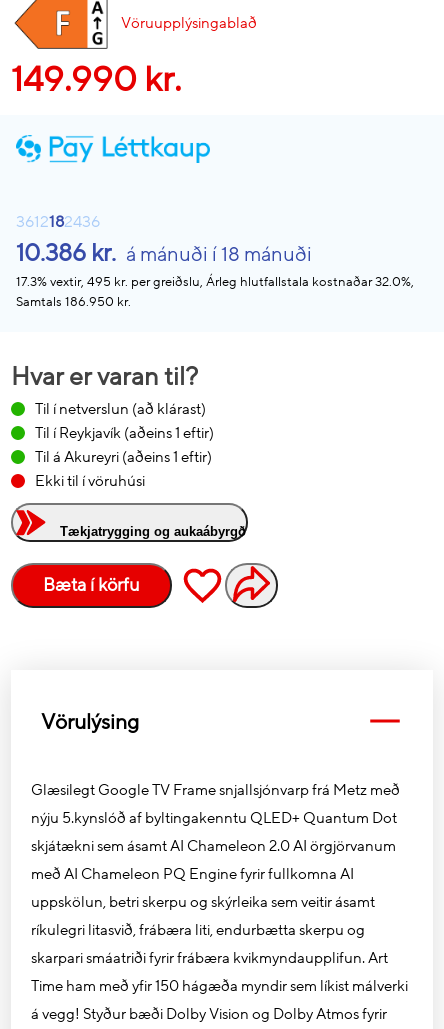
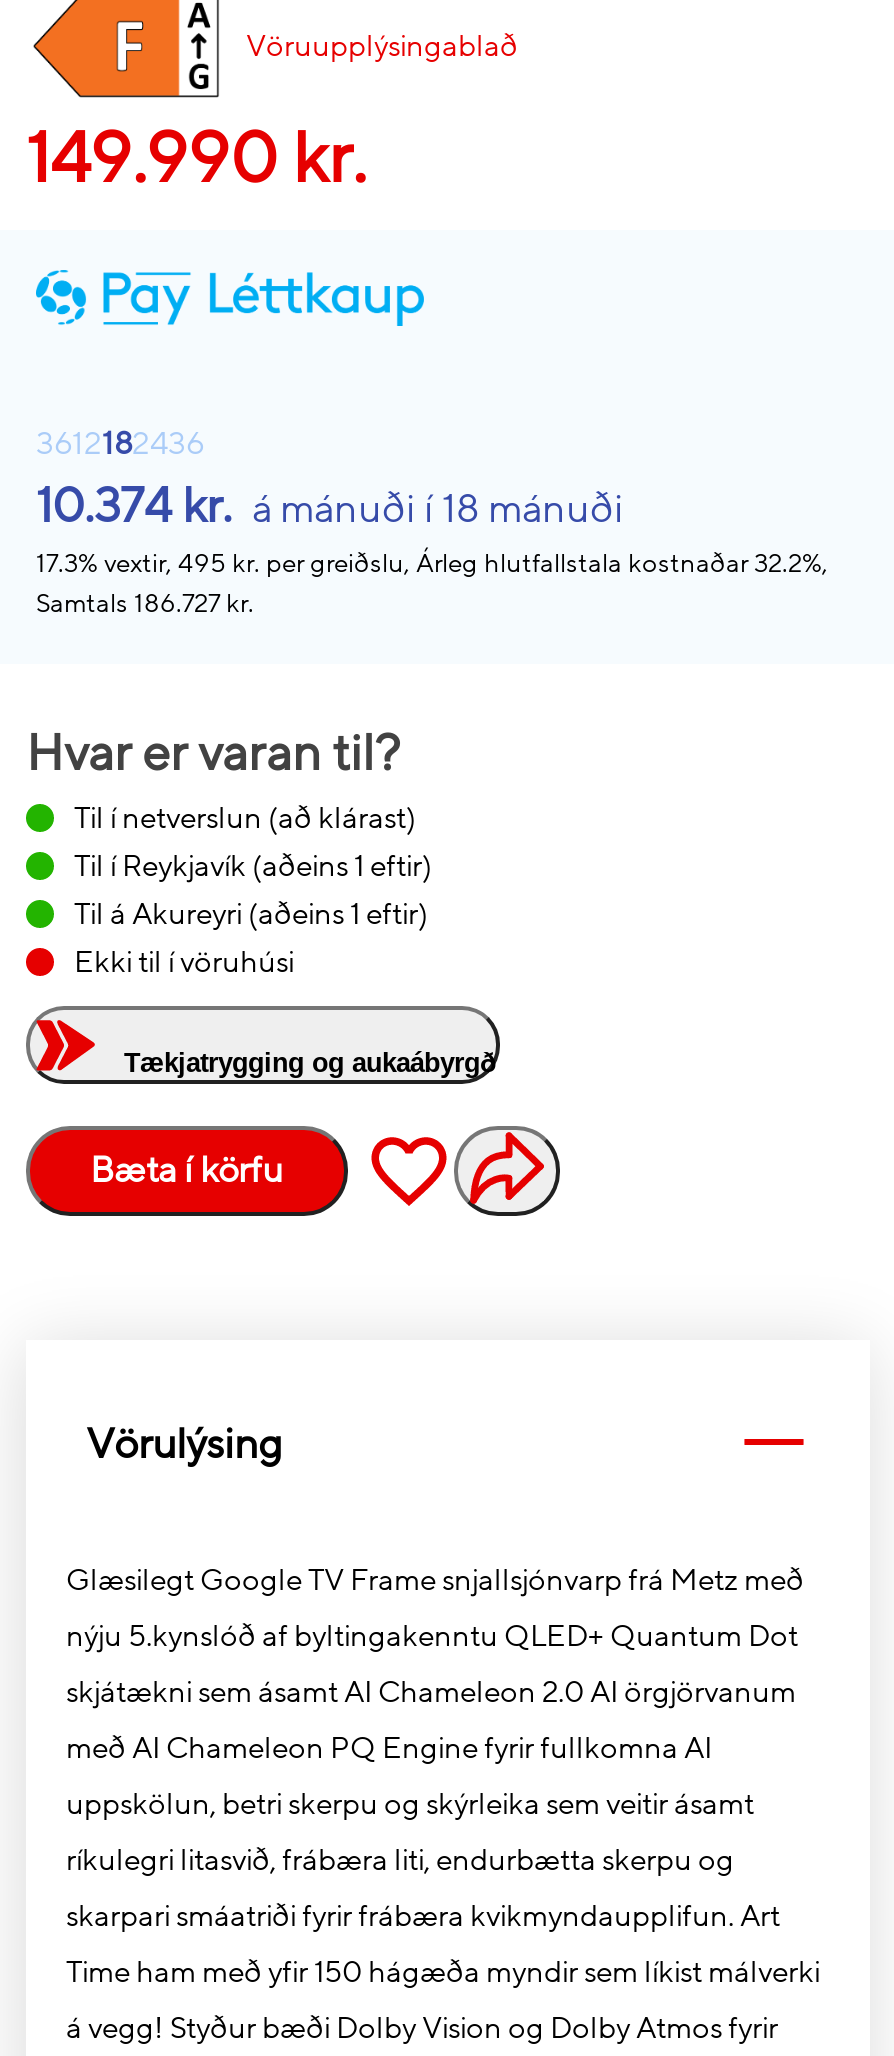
[16,238,312,269] 10.386 kr. á mánuði í 18 mánuði -> [36,476,624,538] 10.374 kr. á mánuði í 18 mánuði
[16,273,414,291] 17.3% vextir, 495 kr. per greiðslu, Árleg hlutfallstala kostnaðar 32.0%, -> [36,546,828,582] 17.3% vextir, 495 kr. per greiðslu, Árleg hlutfallstala kostnaðar 32.2%,
[16,293,131,311] Samtals 186.950 kr. -> [36,586,254,622] Samtals 186.727 kr.

